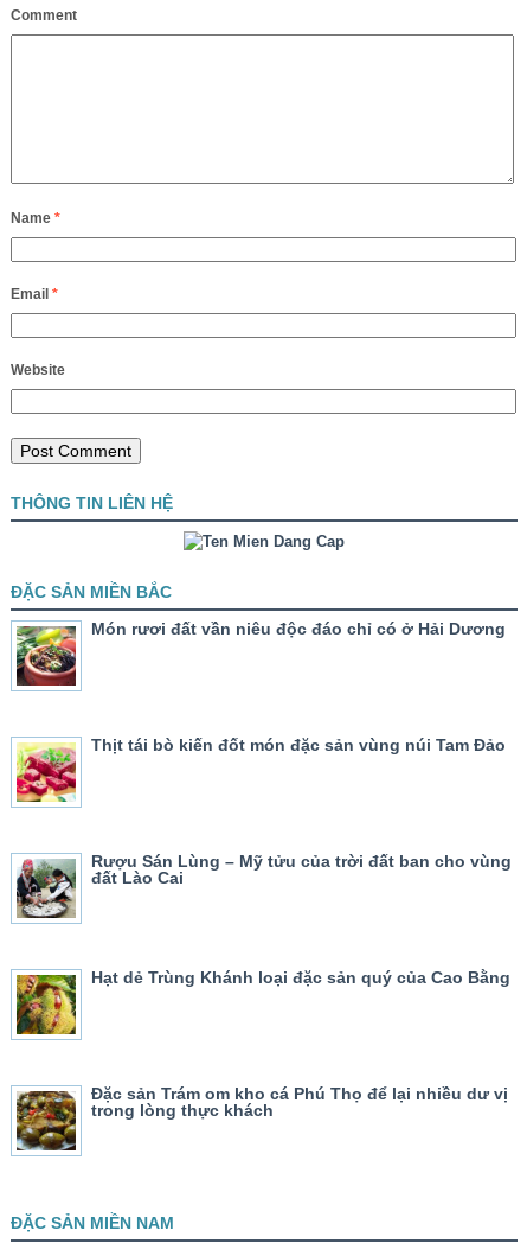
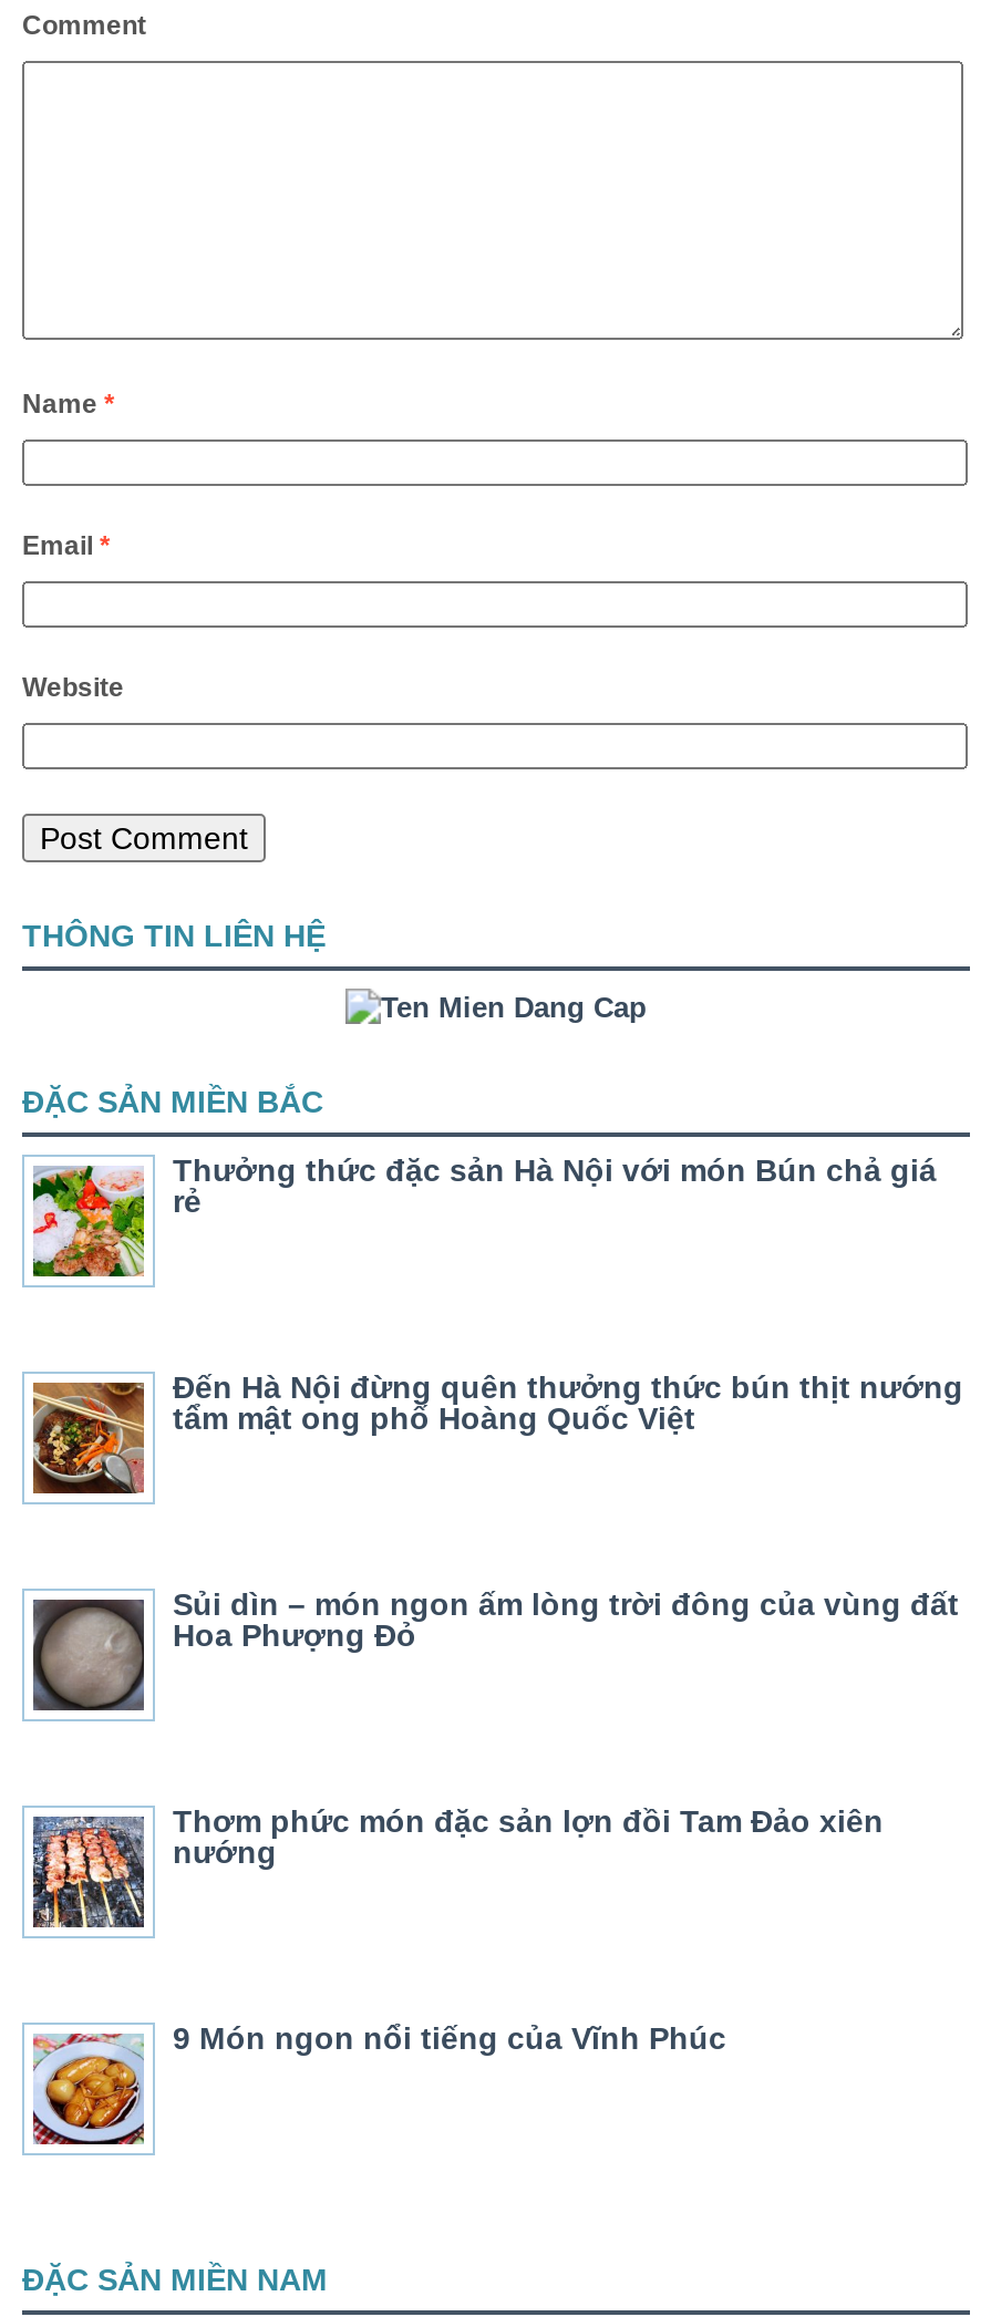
[15,619,506,687] [image] | Món rươi đất vần niêu độc đáo chỉ có ở Hải Dương -> [31,1153,937,1279] [image] | Thưởng thức đặc sản Hà Nội với món Bún chả giá | rẻ
[15,736,506,803] [image] | Thịt tái bò kiến đốt món đặc sản vùng núi Tam Đảo -> [31,1370,963,1496] [image] | Đến Hà Nội đừng quên thưởng thức bún thịt nướng | tẩm mật ong phố Hoàng Quốc Việt
[15,852,512,919] [image] | Rượu Sán Lùng – Mỹ tửu của trời đất ban cho vùng | đất Lào Cai -> [31,1587,959,1713] [image] | Sủi dìn – món ngon ấm lòng trời đông của vùng đất | Hoa Phượng Đỏ
[15,968,510,1035] [image] | Hạt dẻ Trùng Khánh loại đặc sản quý của Cao Bằng -> [31,1804,884,1930] [image] | Thơm phức món đặc sản lợn đồi Tam Đảo xiên | nướng
[15,1084,508,1152] [image] | Đặc sản Trám om kho cá Phú Thọ để lại nhiều dư vị | trong lòng thực khách -> [31,2021,726,2147] [image] | 9 Món ngon nổi tiếng của Vĩnh Phúc

